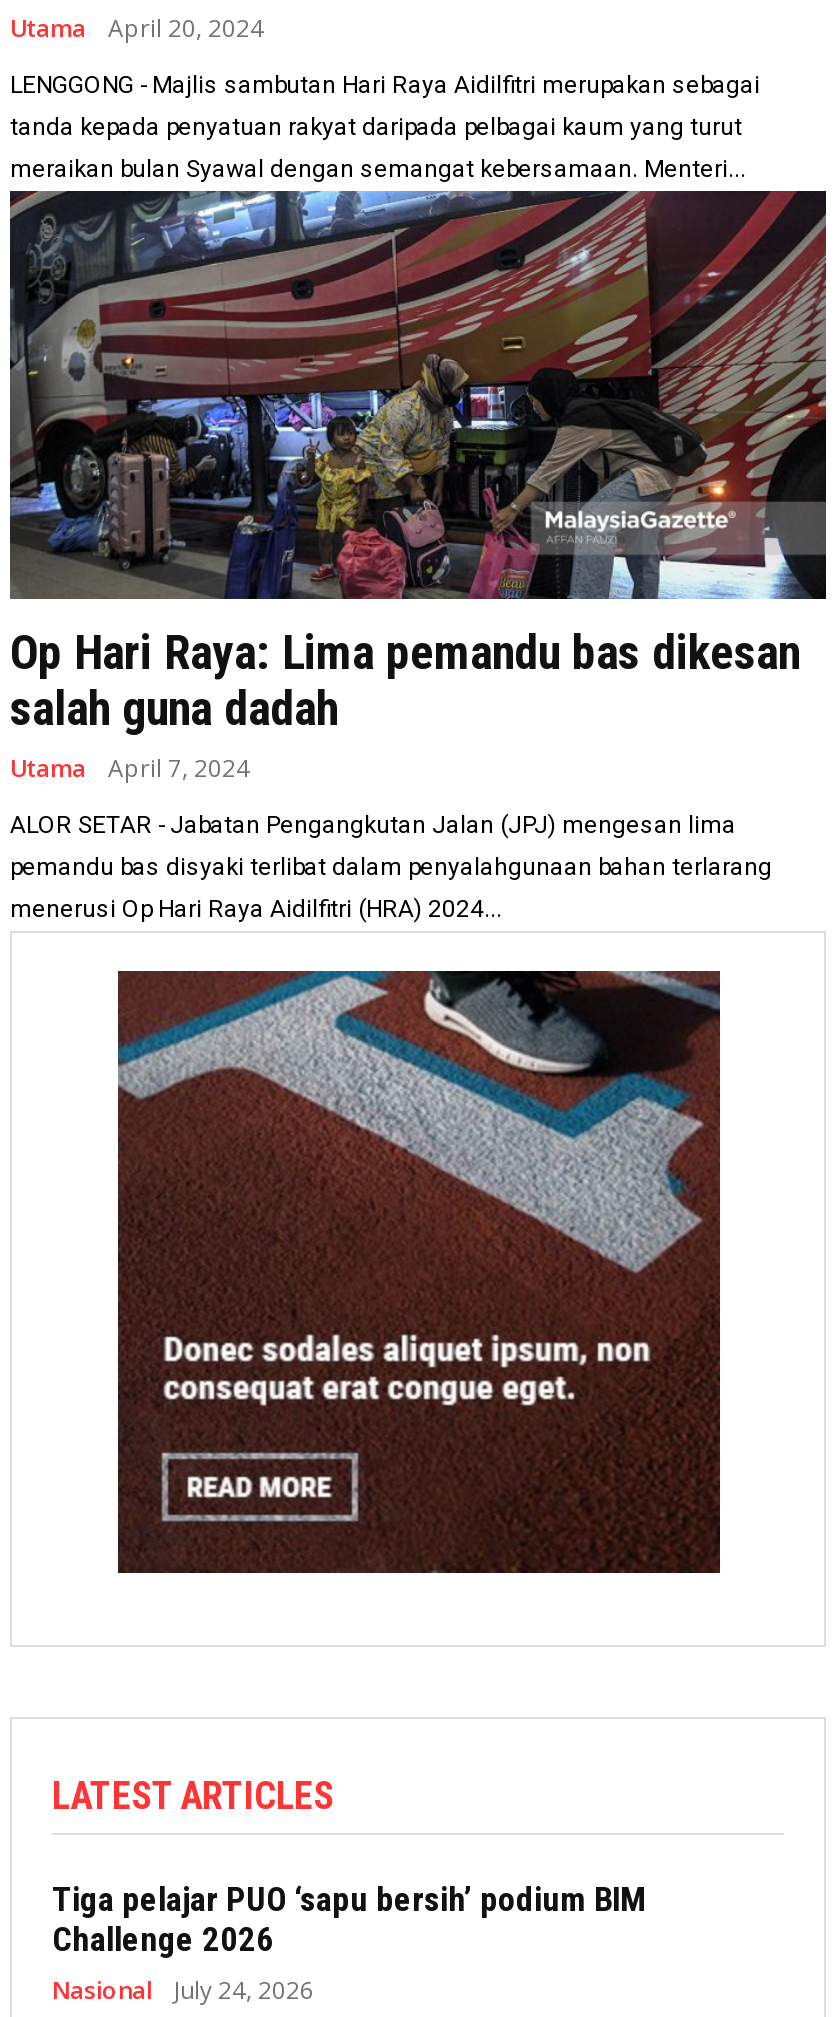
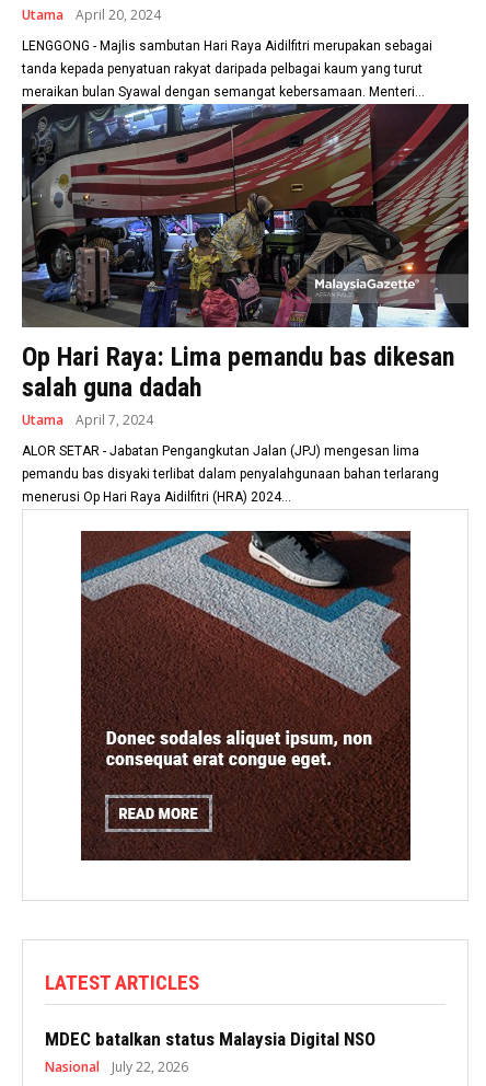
[52,1878,646,1958] Tiga pelajar PUO ‘sapu bersih’ podium BIM | Challenge 2026 -> [45,1029,375,1050] MDEC batalkan status Malaysia Digital NSO
[52,1972,314,2006] Nasional July 24, 2026 -> [45,1058,188,1077] Nasional July 22, 2026

